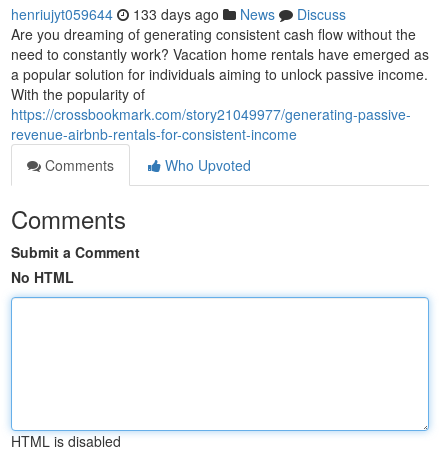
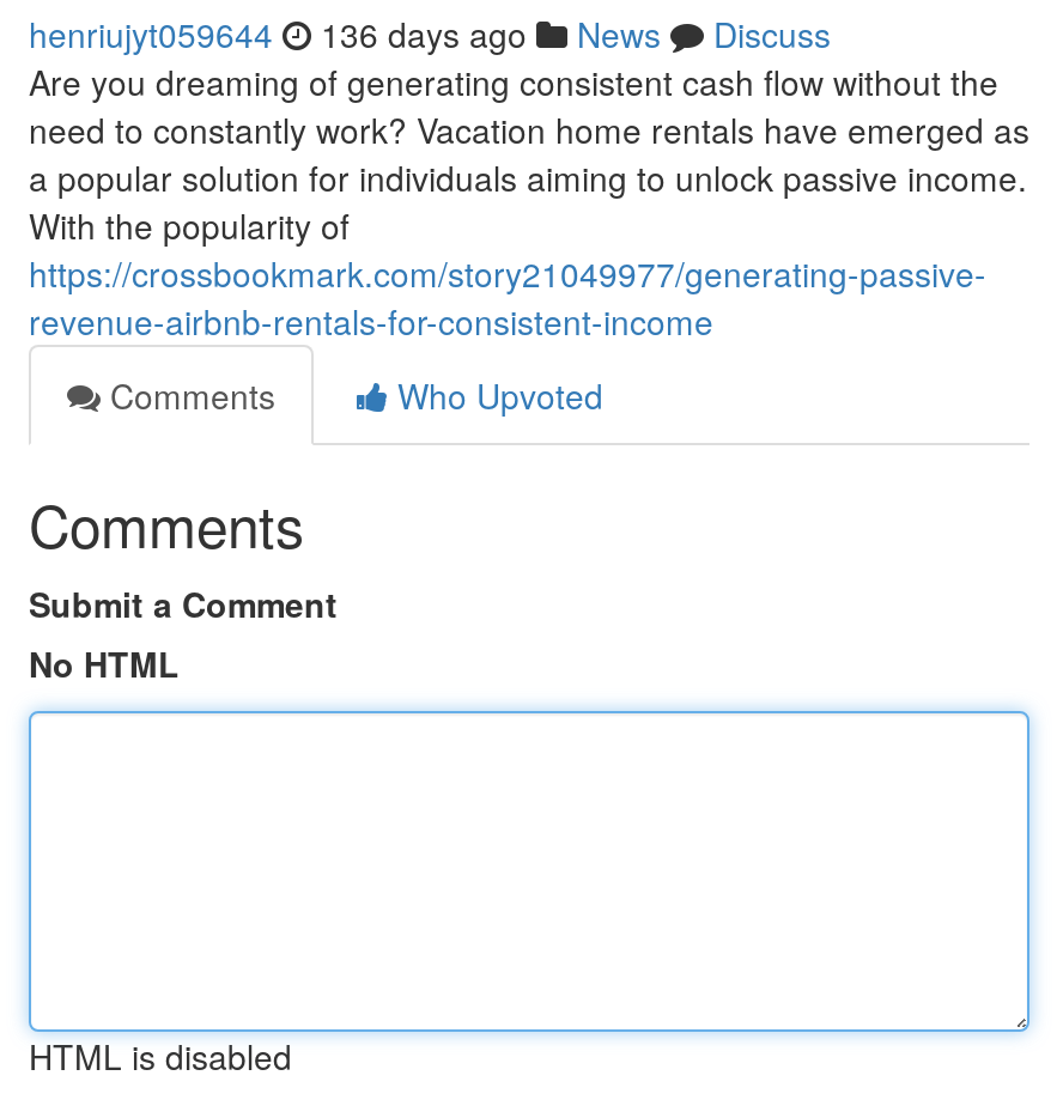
[11,4,346,24] henriujyt059644 133 days ago News Discuss -> [29,10,831,57] henriujyt059644 136 days ago News Discuss

